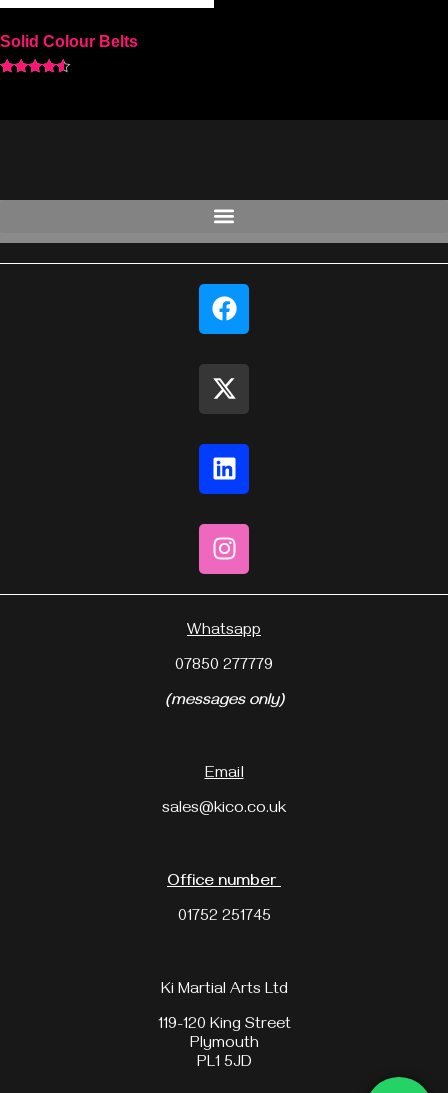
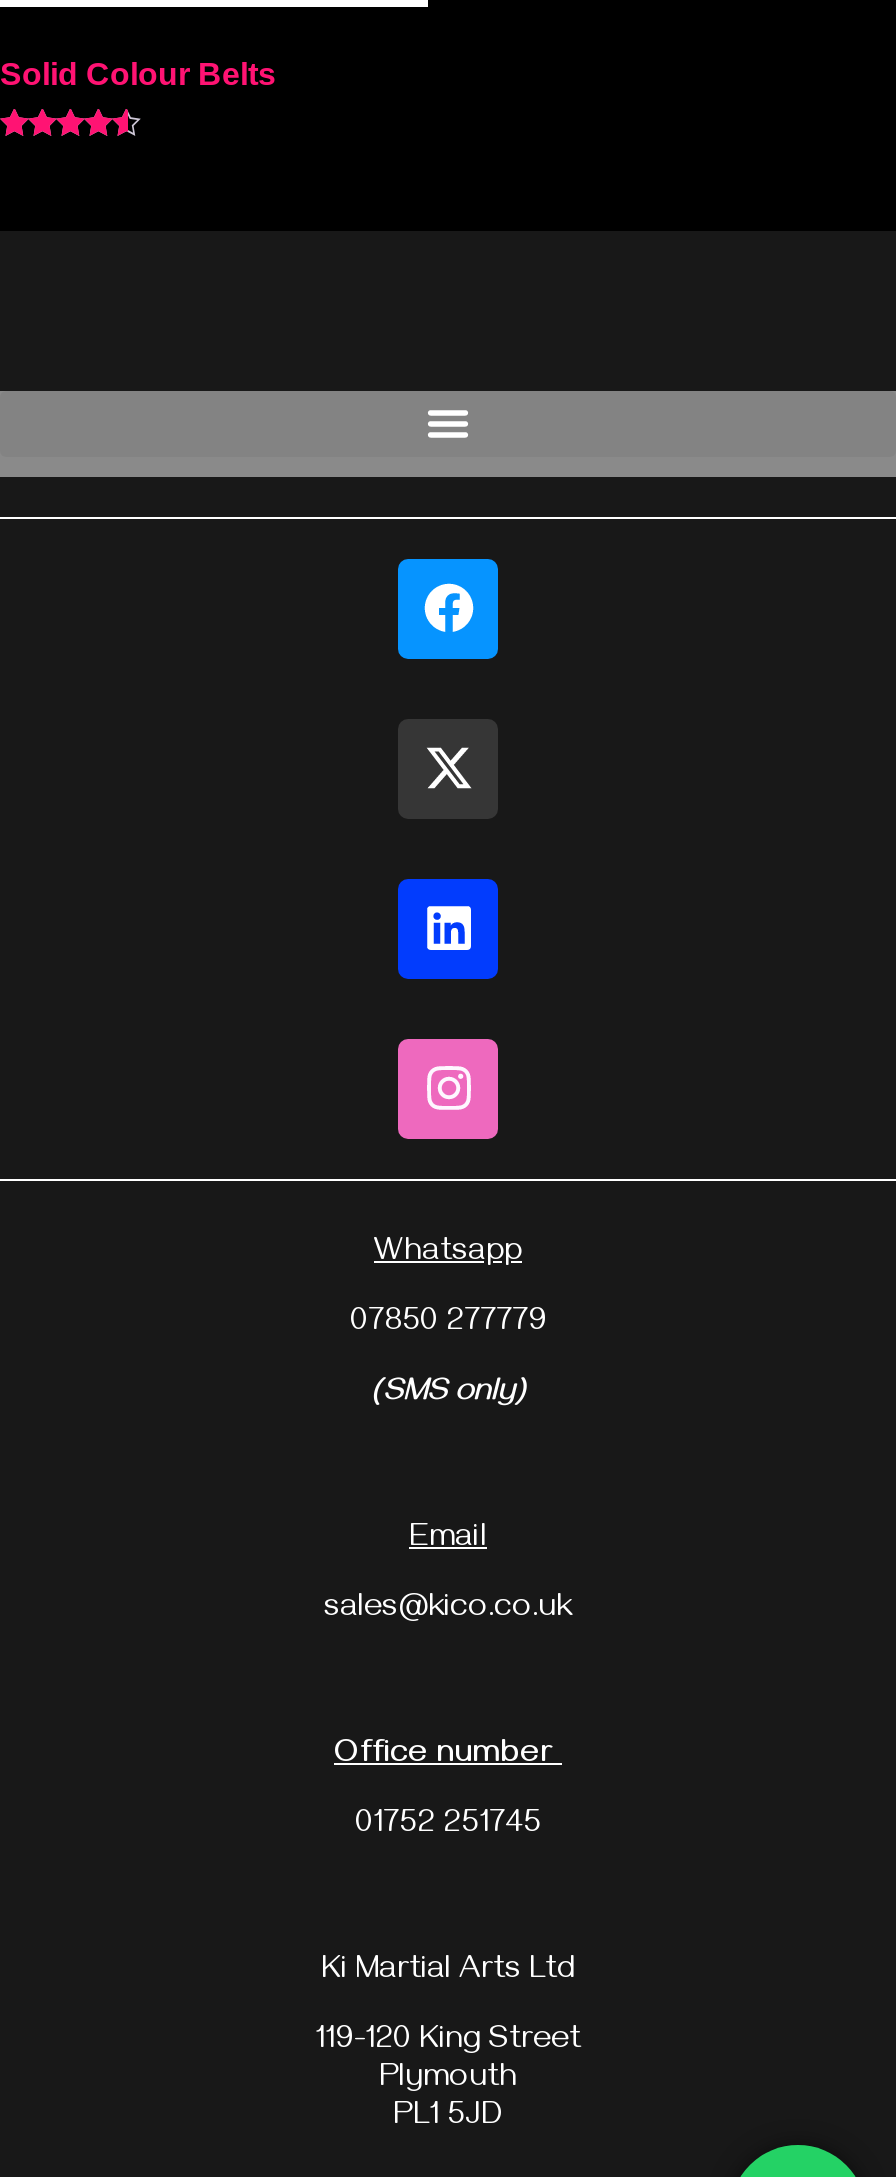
[164,691,283,711] (messages only) -> [371,1374,525,1414] (SMS only)

